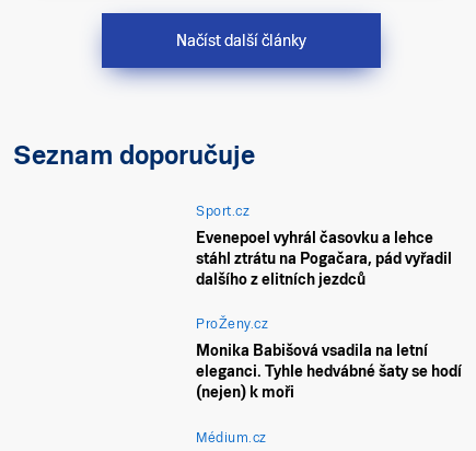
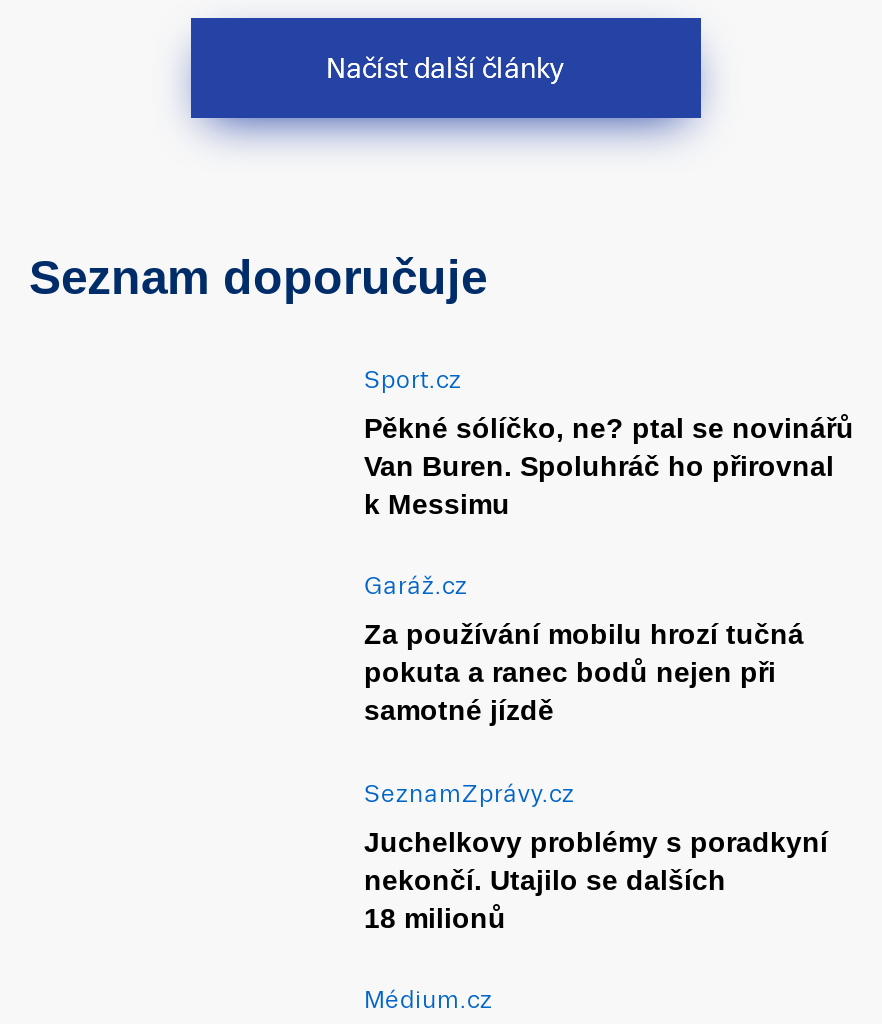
[196,229,462,401] Evenepoel vyhrál časovku a lehce | stáhl ztrátu na Pogačara, pád vyřadil | dalšího z elitních jezdců | ProŽeny.cz | Monika Babišová vsadila na letní | eleganci. Tyhle hedvábné šaty se hodí | (nejen) k moři -> [364,412,854,934] Pěkné sólíčko, ne? ptal se novinářů | Van Buren. Spoluhráč ho přirovnal | k Messimu | Garáž.cz | Za používání mobilu hrozí tučná | pokuta a ranec bodů nejen při | samotné jízdě | SeznamZprávy.cz | Juchelkovy problémy s poradkyní | nekončí. Utajilo se dalších | 18 milionů

